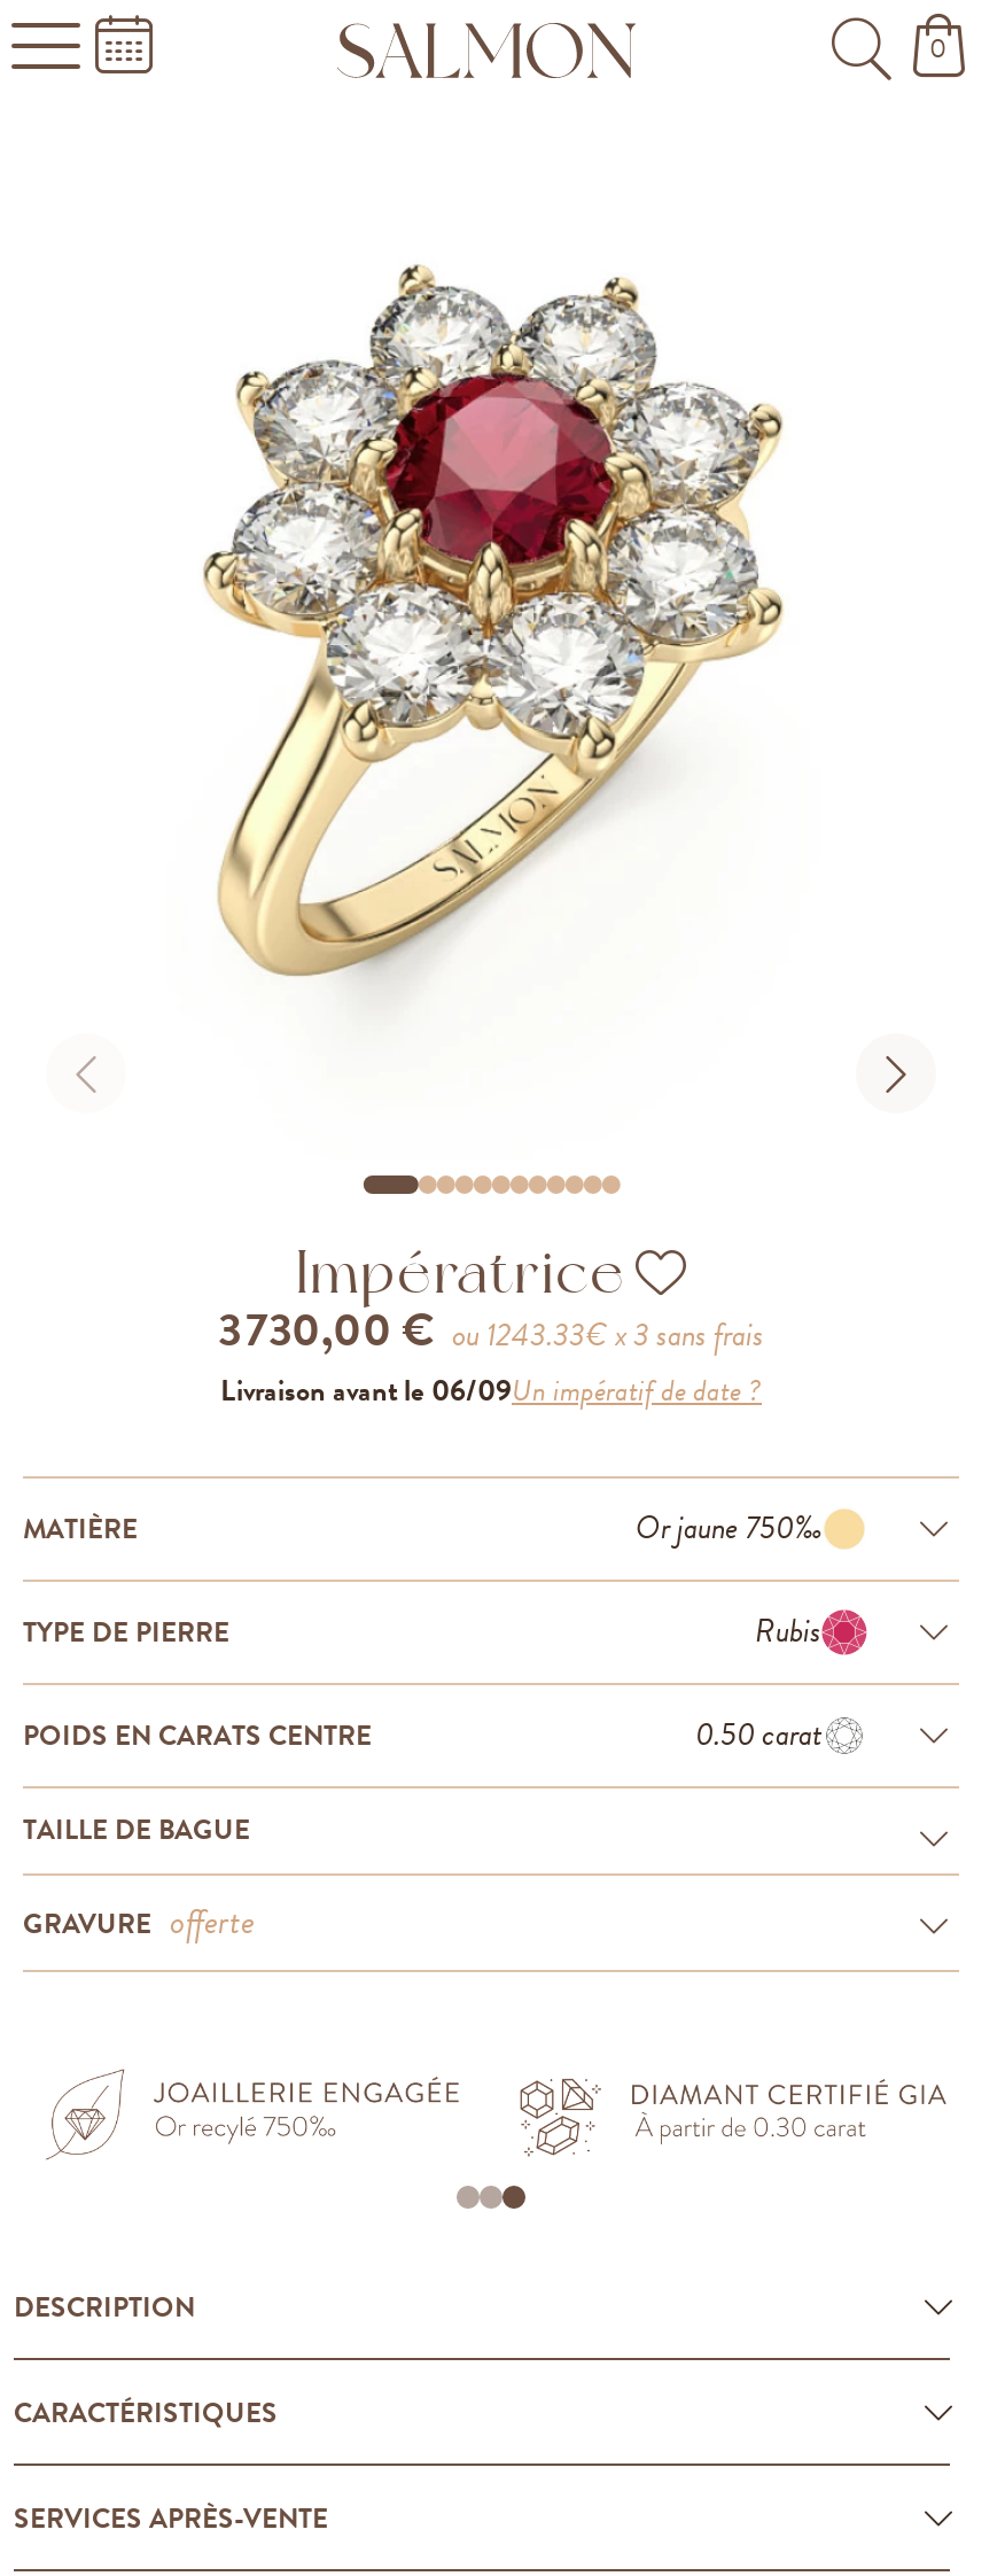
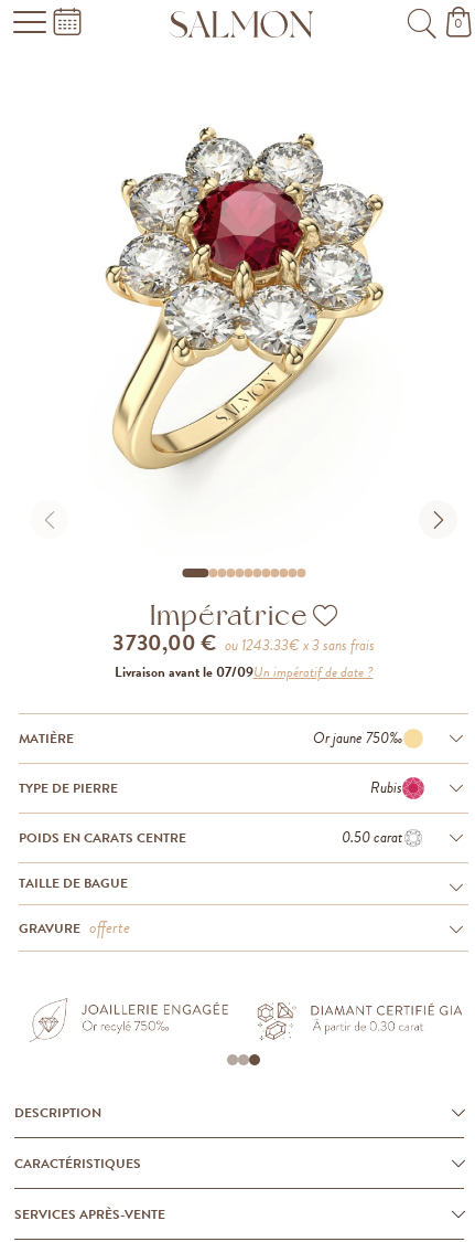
[220,1368,762,1412] Livraison avant le 06/09Un impératif de date ? -> [114,661,373,682] Livraison avant le 07/09Un impératif de date ?

